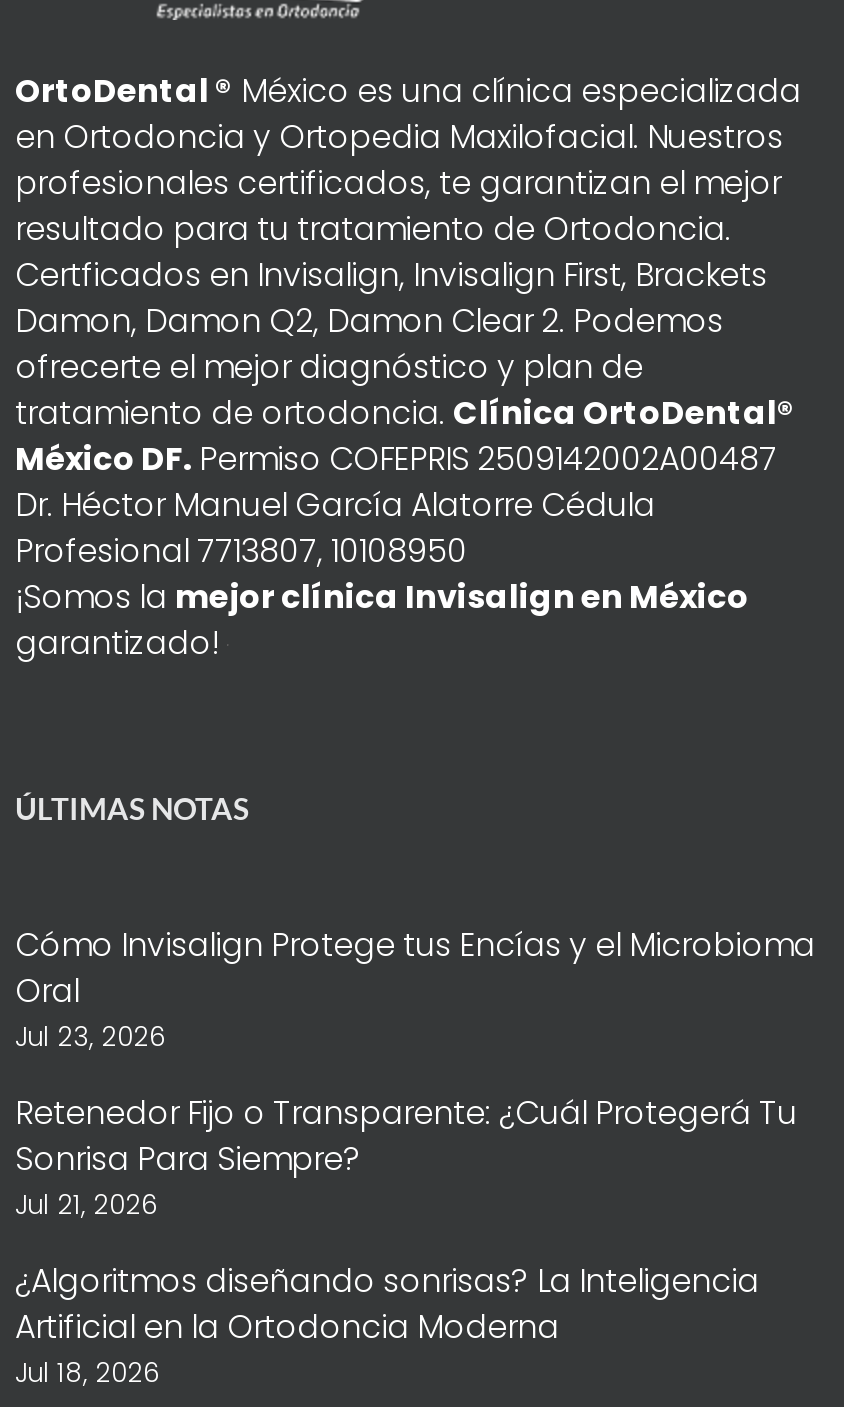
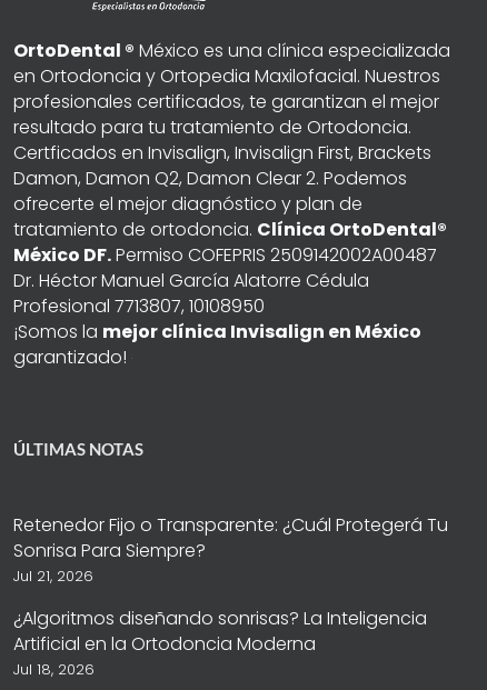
[15,922,815,1056] Cómo Invisalign Protege tus Encías y el Microbioma | Oral | Jul 23, 2026 -> none

